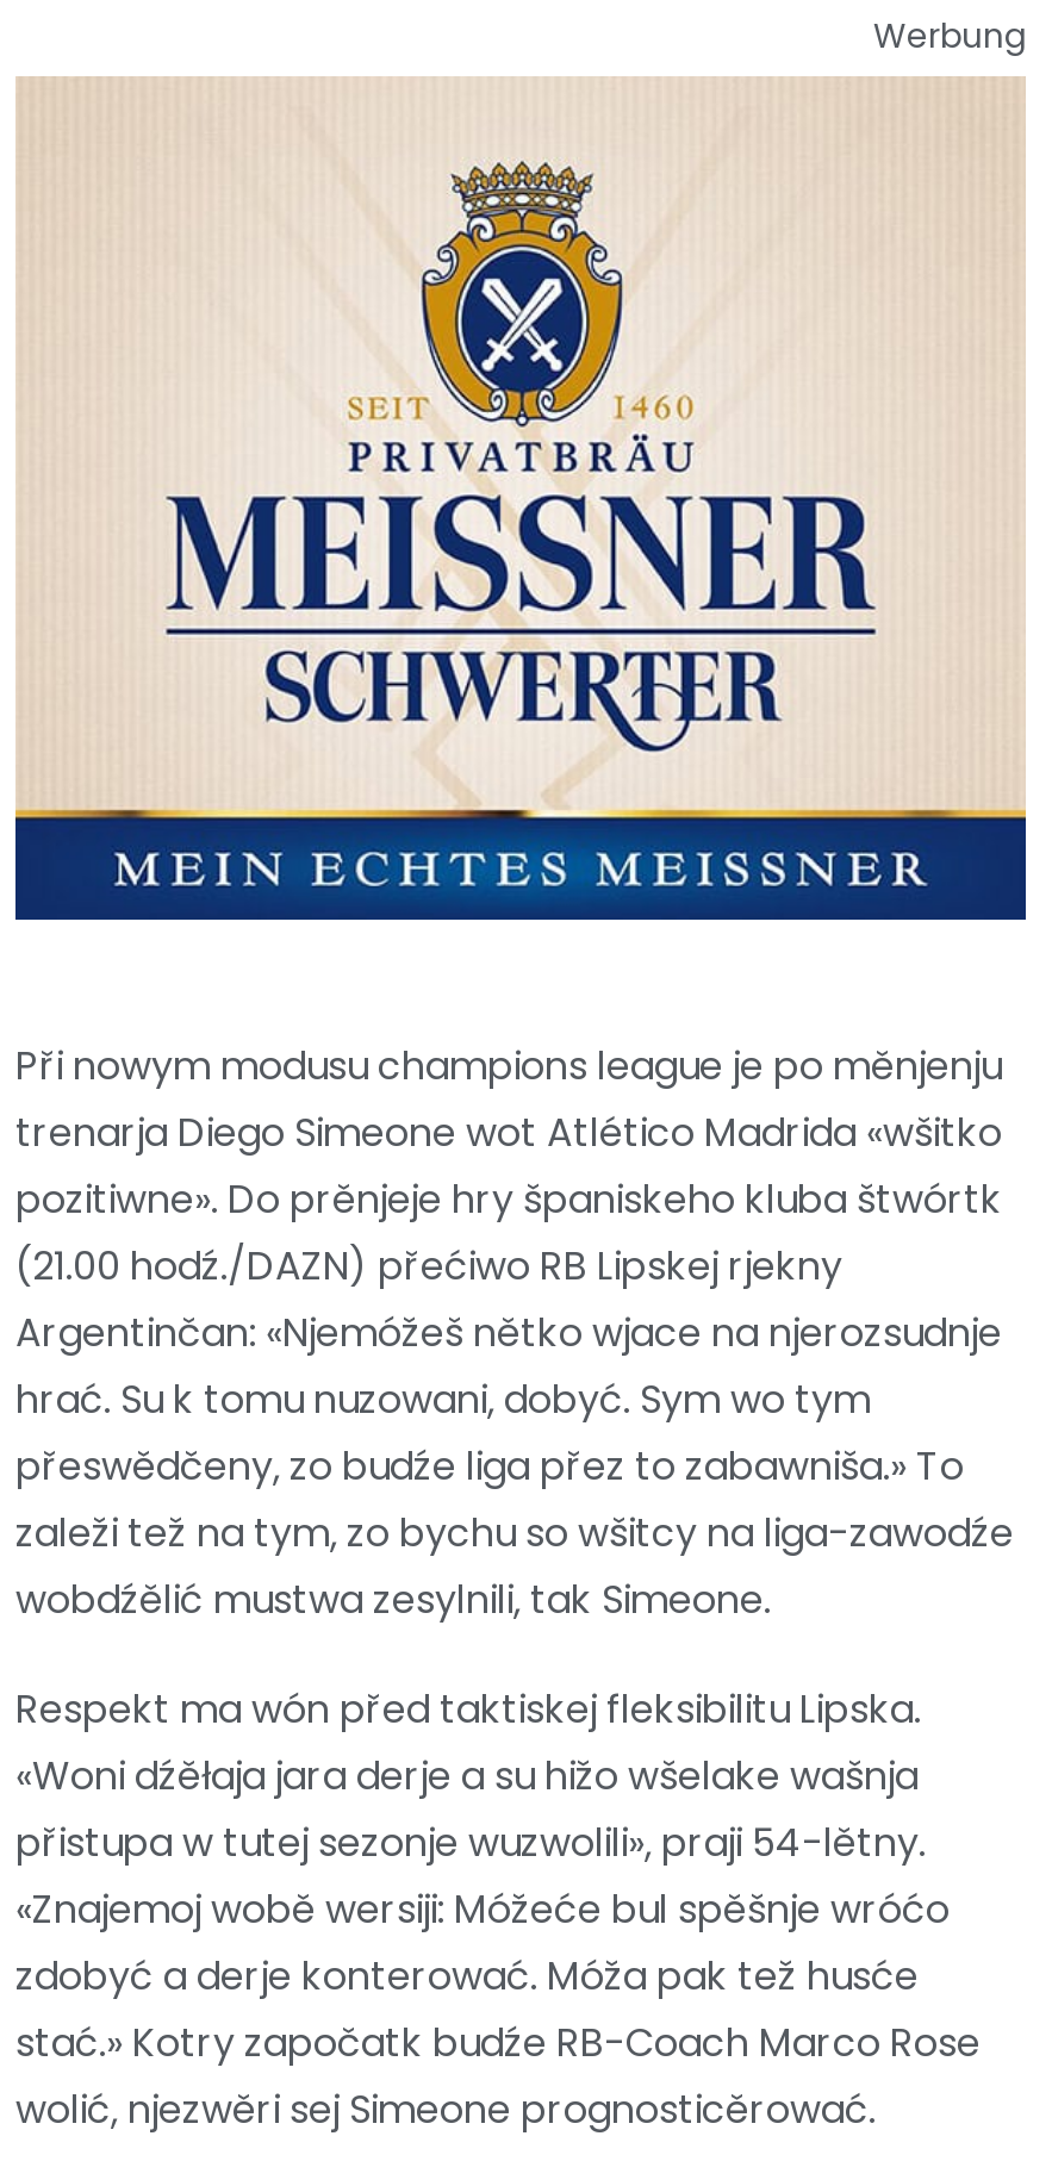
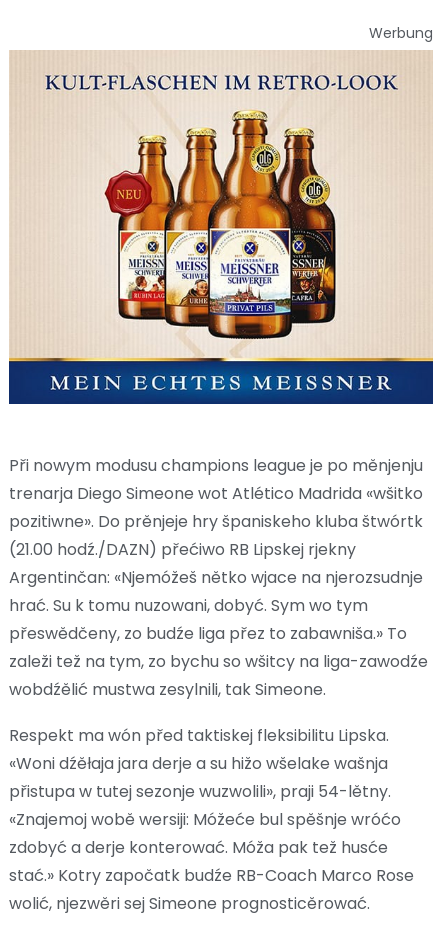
[106,136,938,765] [image] -> [45,74,398,340] [image]

